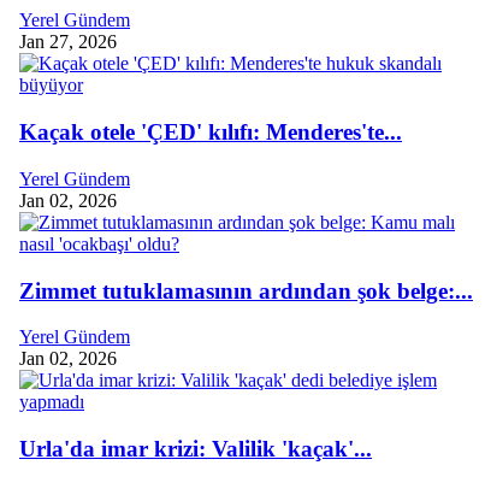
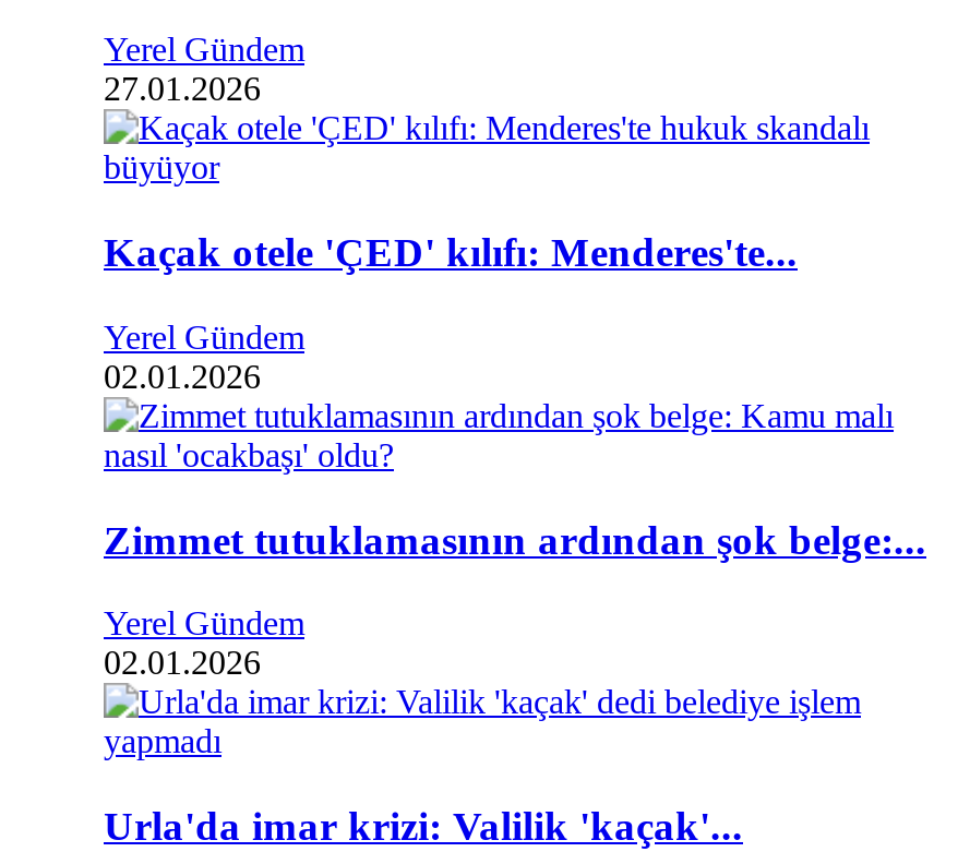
[19,32,117,52] Jan 27, 2026 -> [104,71,261,108] 27.01.2026
[19,190,117,211] Jan 02, 2026 -> [104,357,261,394] 02.01.2026
[19,348,117,369] Jan 02, 2026 -> [104,644,261,681] 02.01.2026

